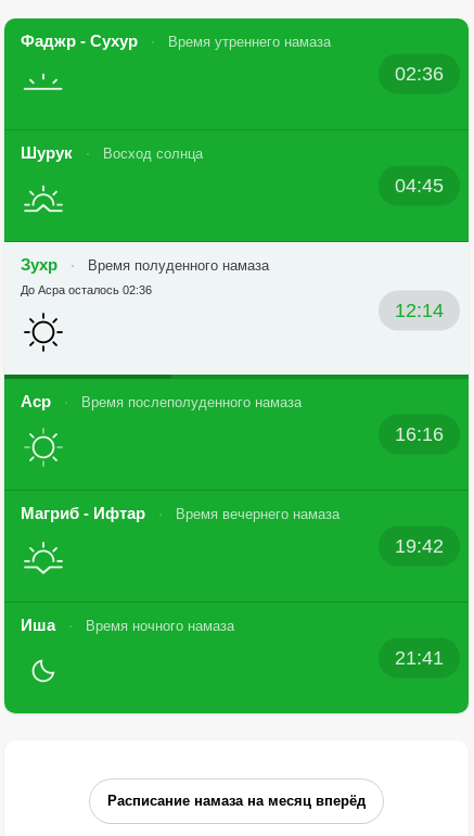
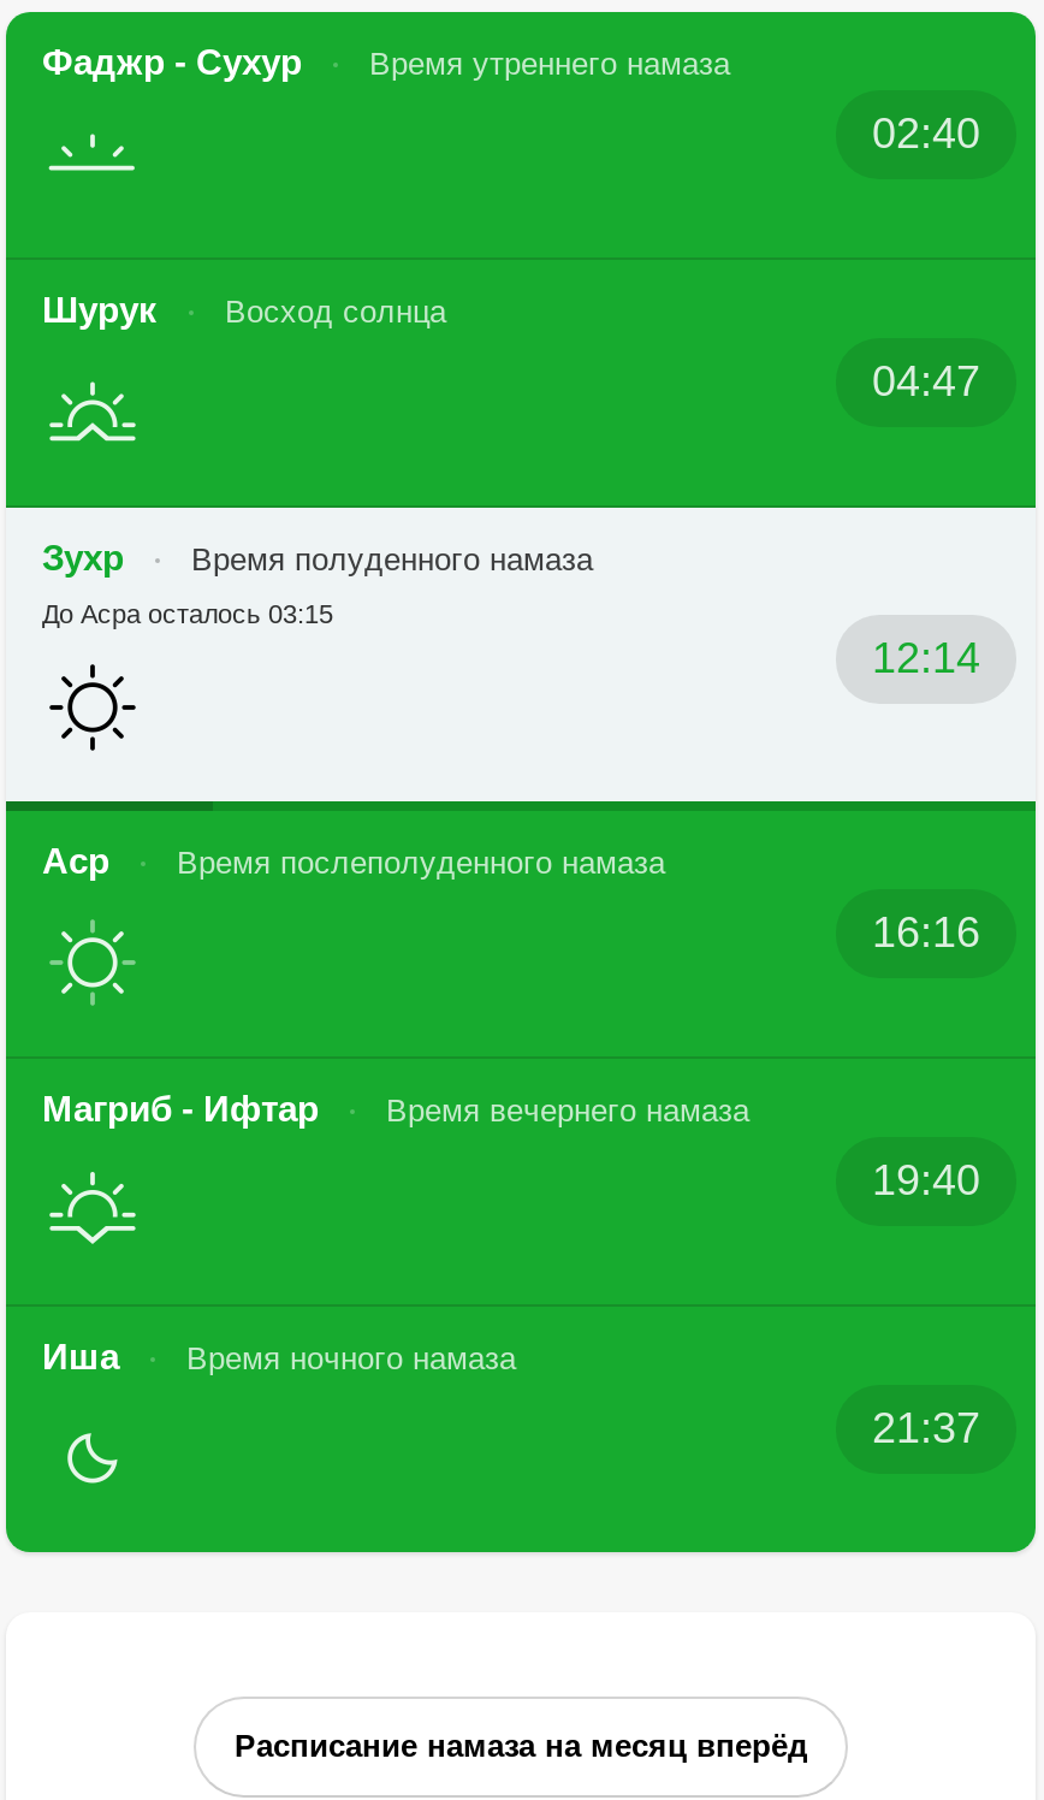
[395,62,444,84] 02:36 -> [872,109,980,158] 02:40
[395,174,444,196] 04:45 -> [872,357,980,405] 04:47
[21,283,152,296] До Асра осталось 02:36 -> [42,599,333,628] До Асра осталось 03:15
[395,535,444,556] 19:42 -> [872,1156,980,1204] 19:40
[395,647,444,668] 21:41 -> [872,1404,980,1452] 21:37

